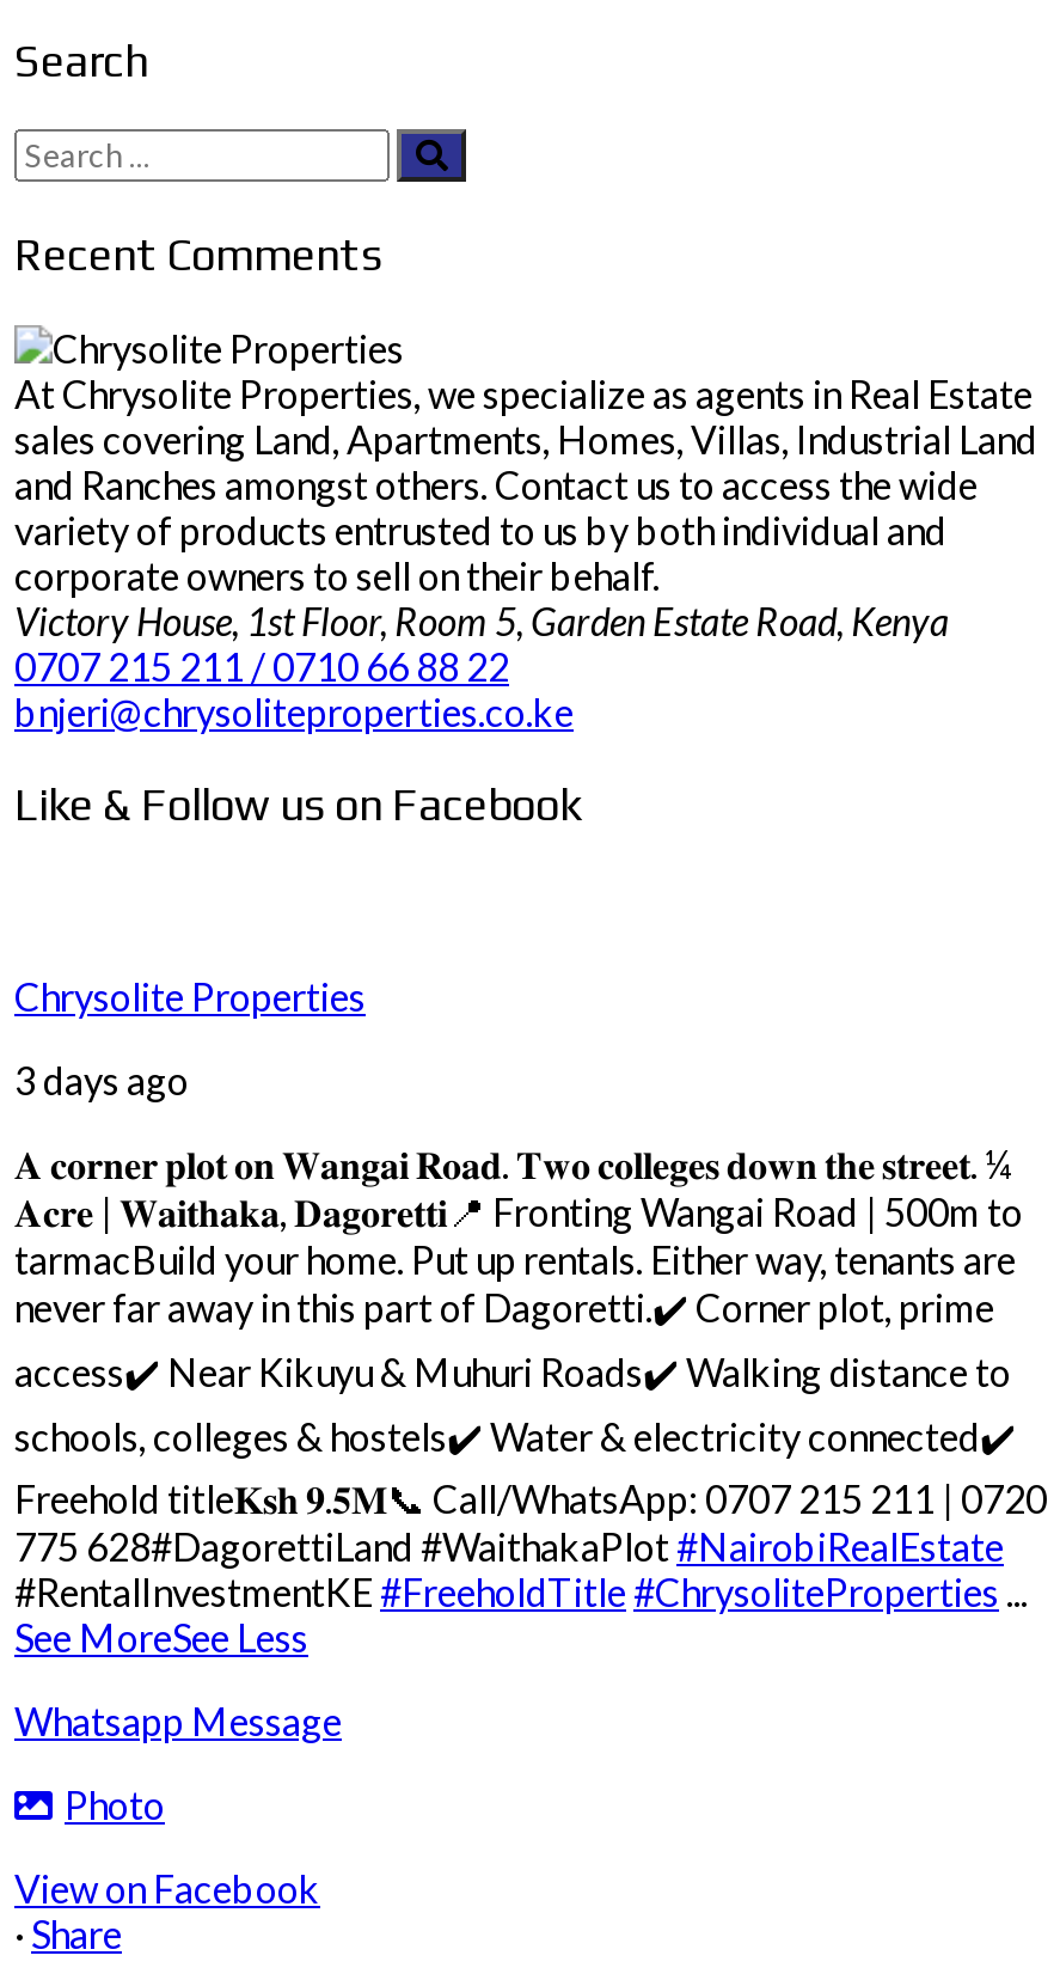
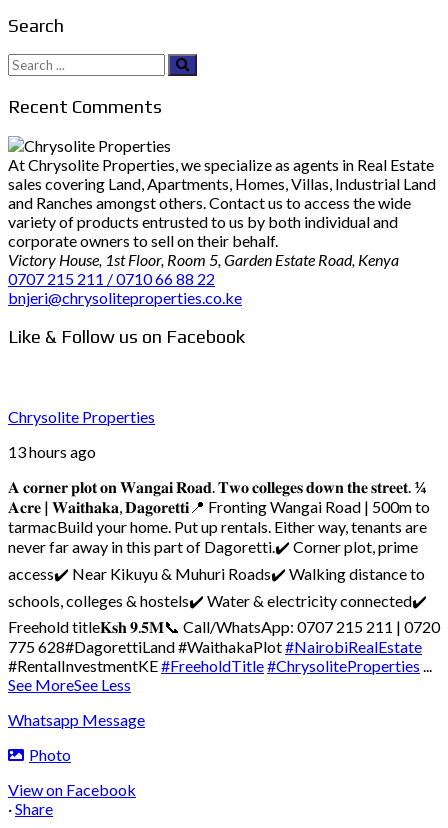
[14,1056,189,1102] 3 days ago -> [8,442,96,461] 13 hours ago

